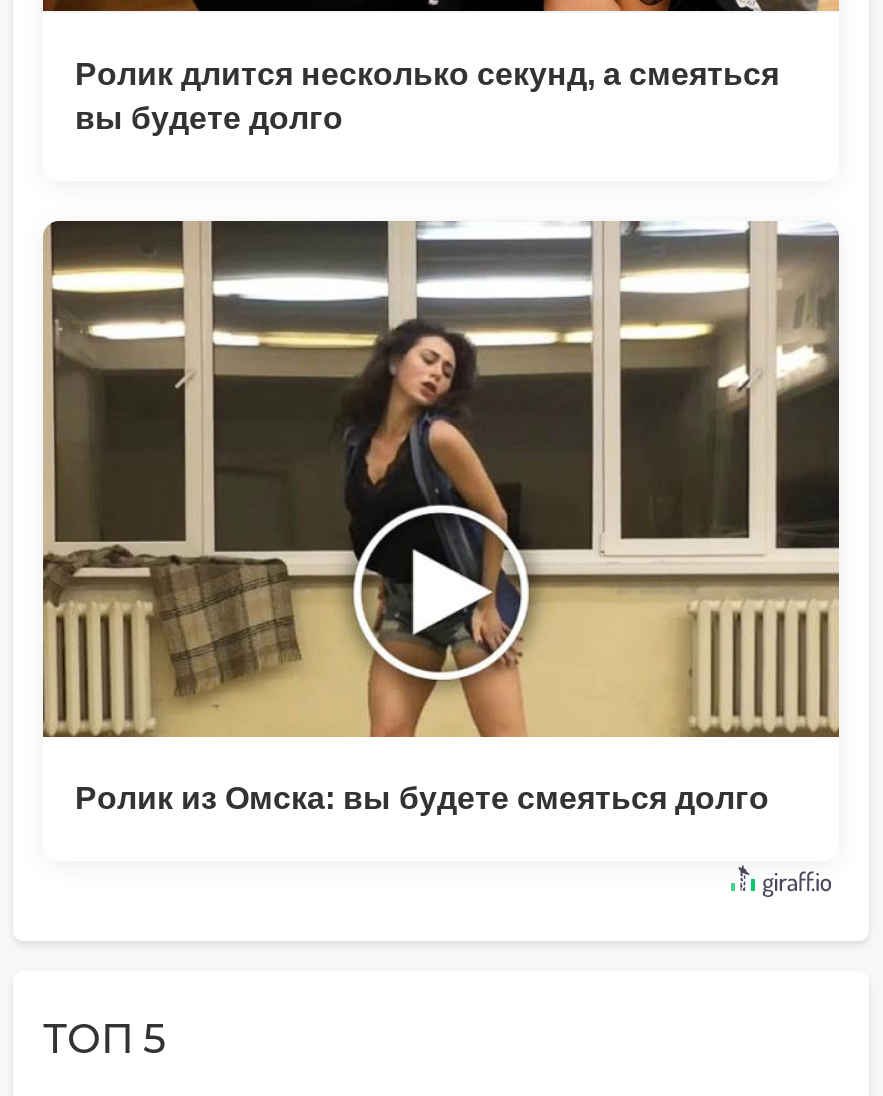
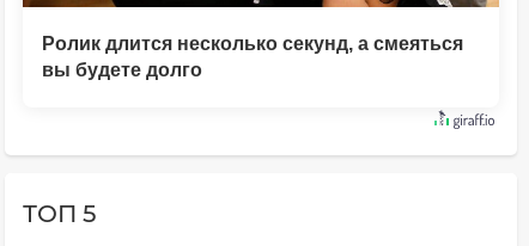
[41,186,841,816] [image] | Ролик из Омска: вы будете смеяться долго -> none

